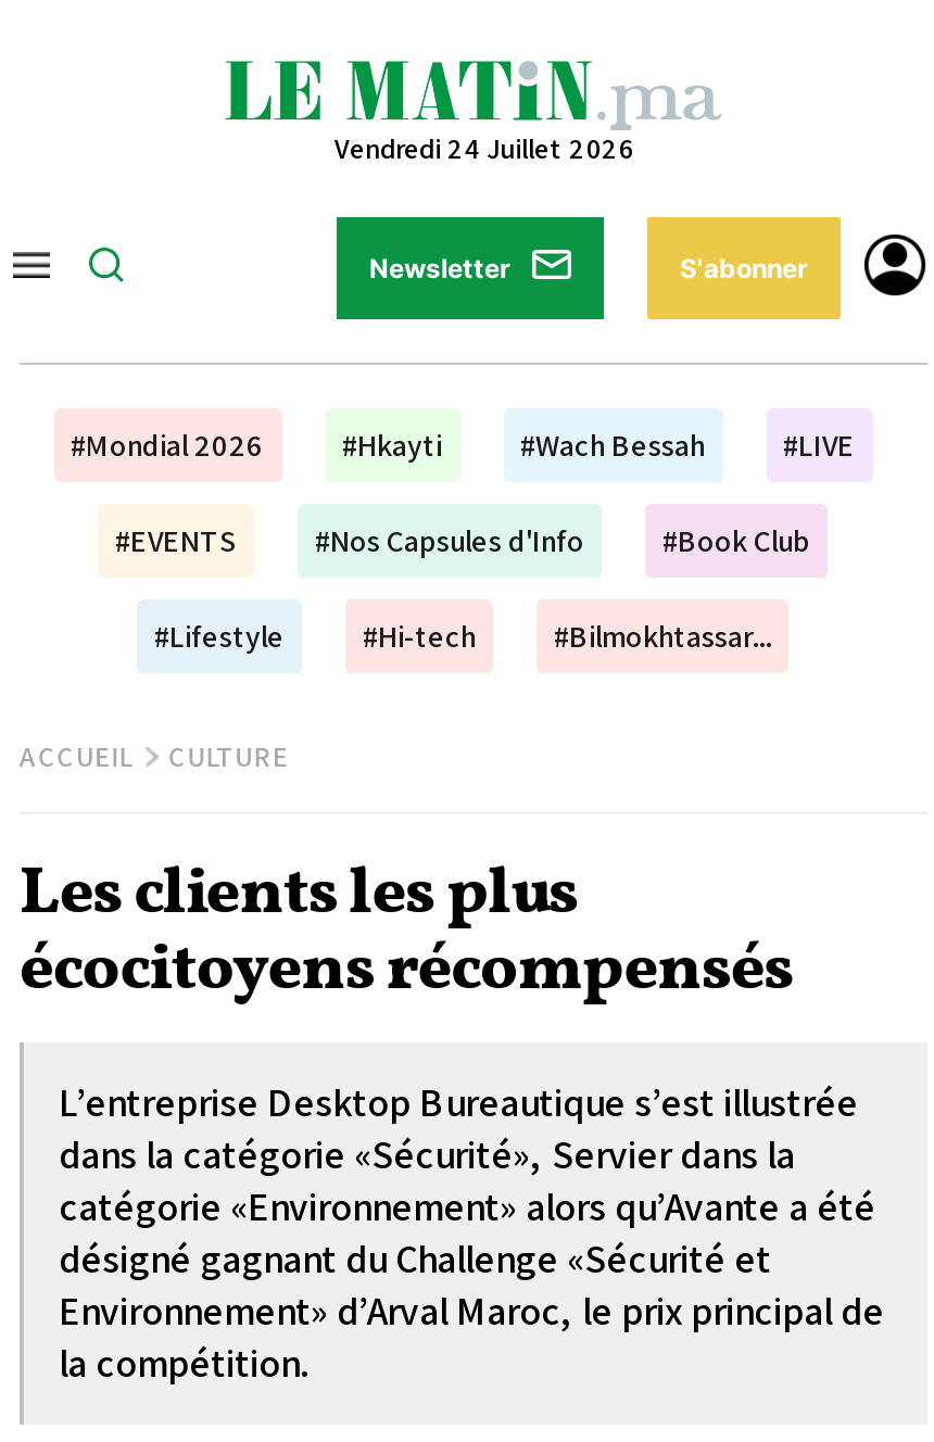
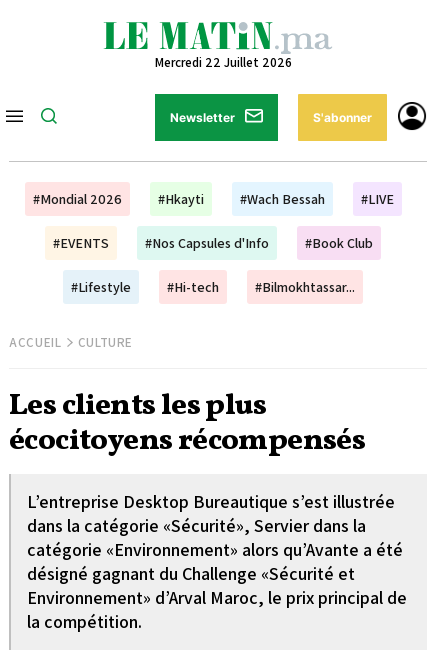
[335,130,634,167] Vendredi 24 Juillet 2026 -> [154,54,291,71] Mercredi 22 Juillet 2026

